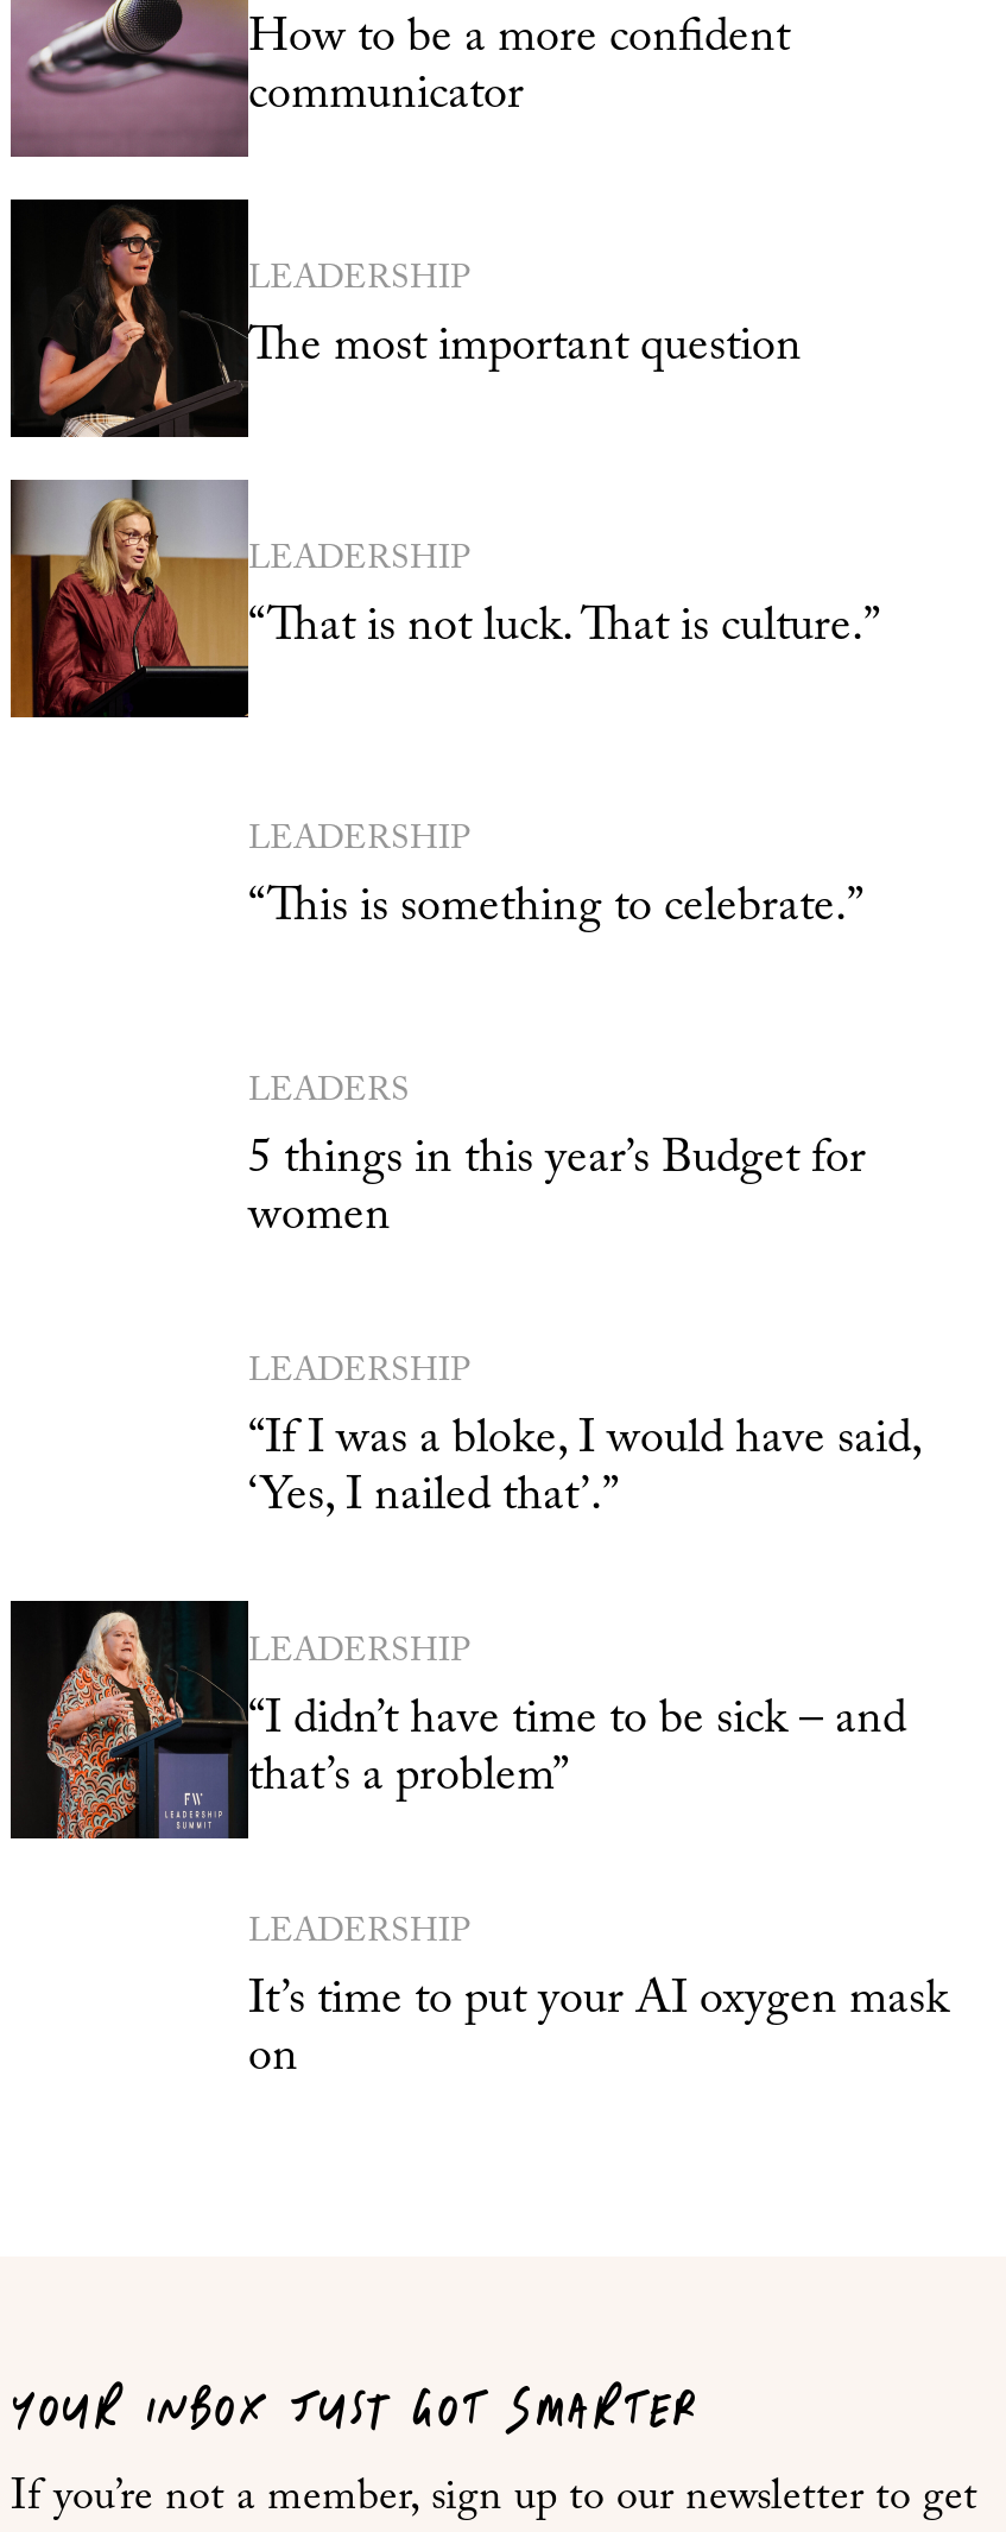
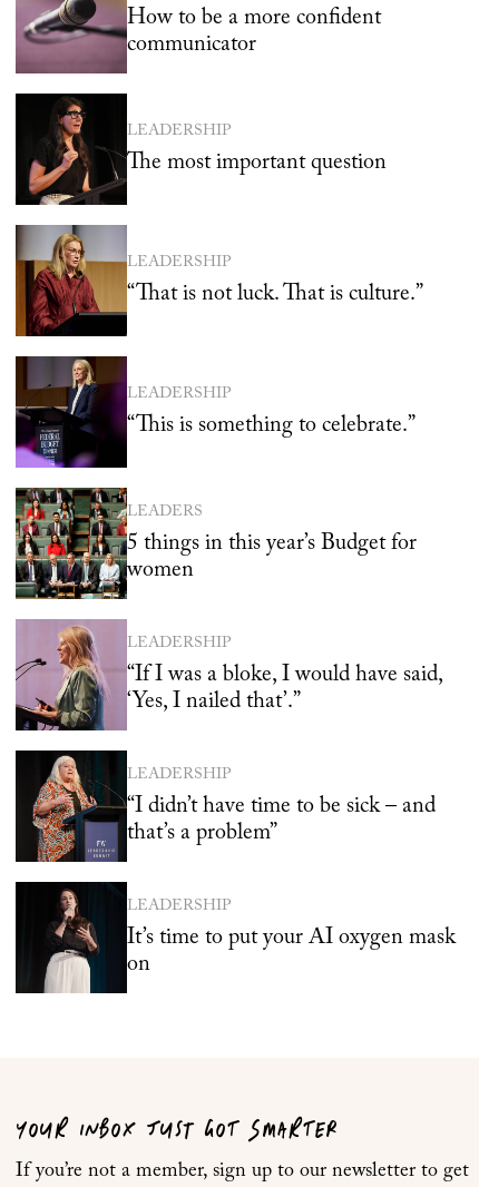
none -> [14,355,128,469] [image]
none -> [14,487,128,600] [image]
none -> [14,618,128,732] [image]
none -> [14,881,128,994] [image]

